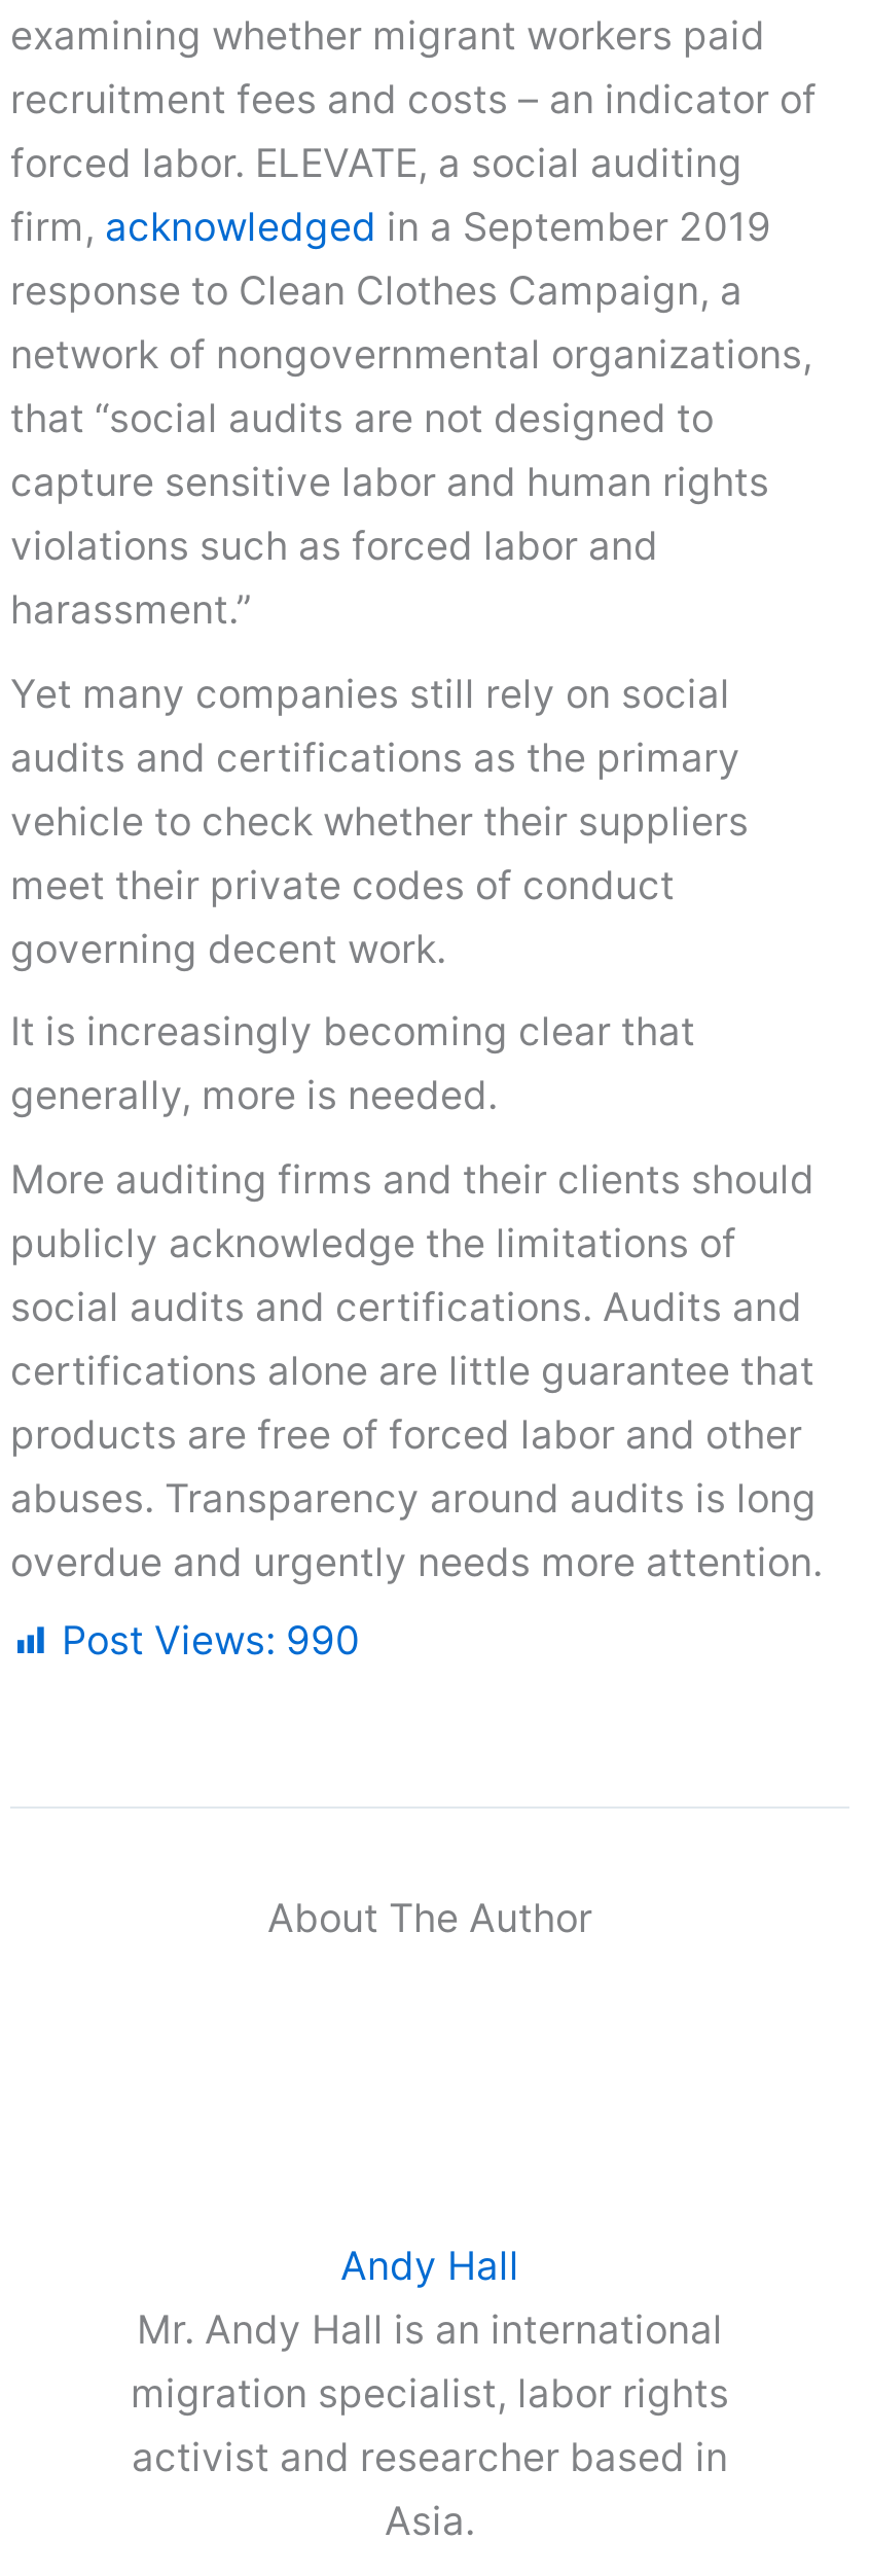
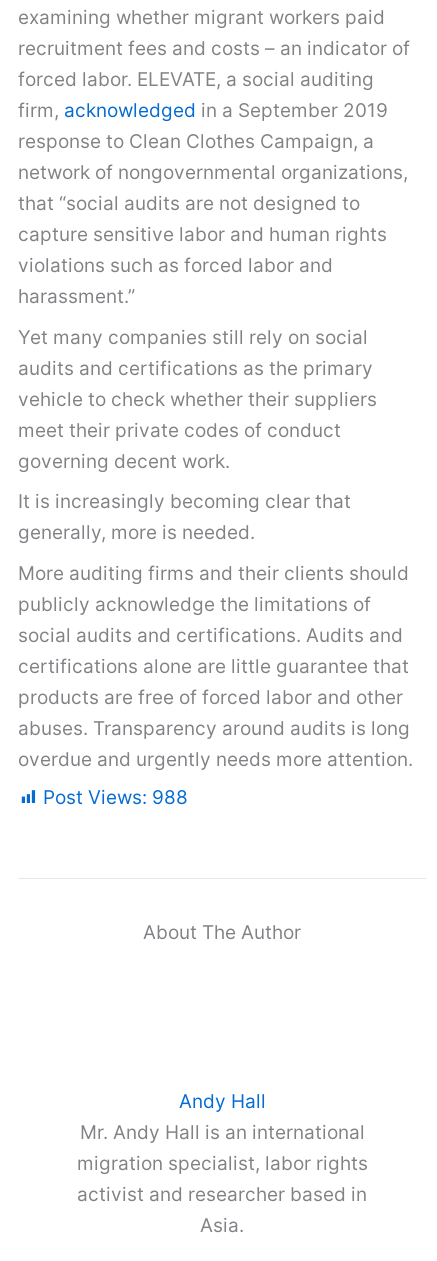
[62,1617,360,1665] Post Views: 990 -> [43,786,188,809] Post Views: 988

